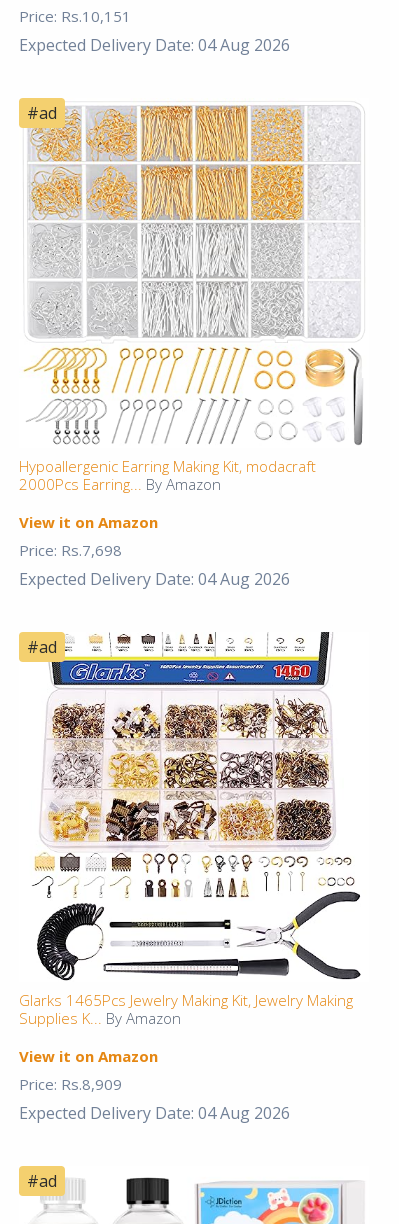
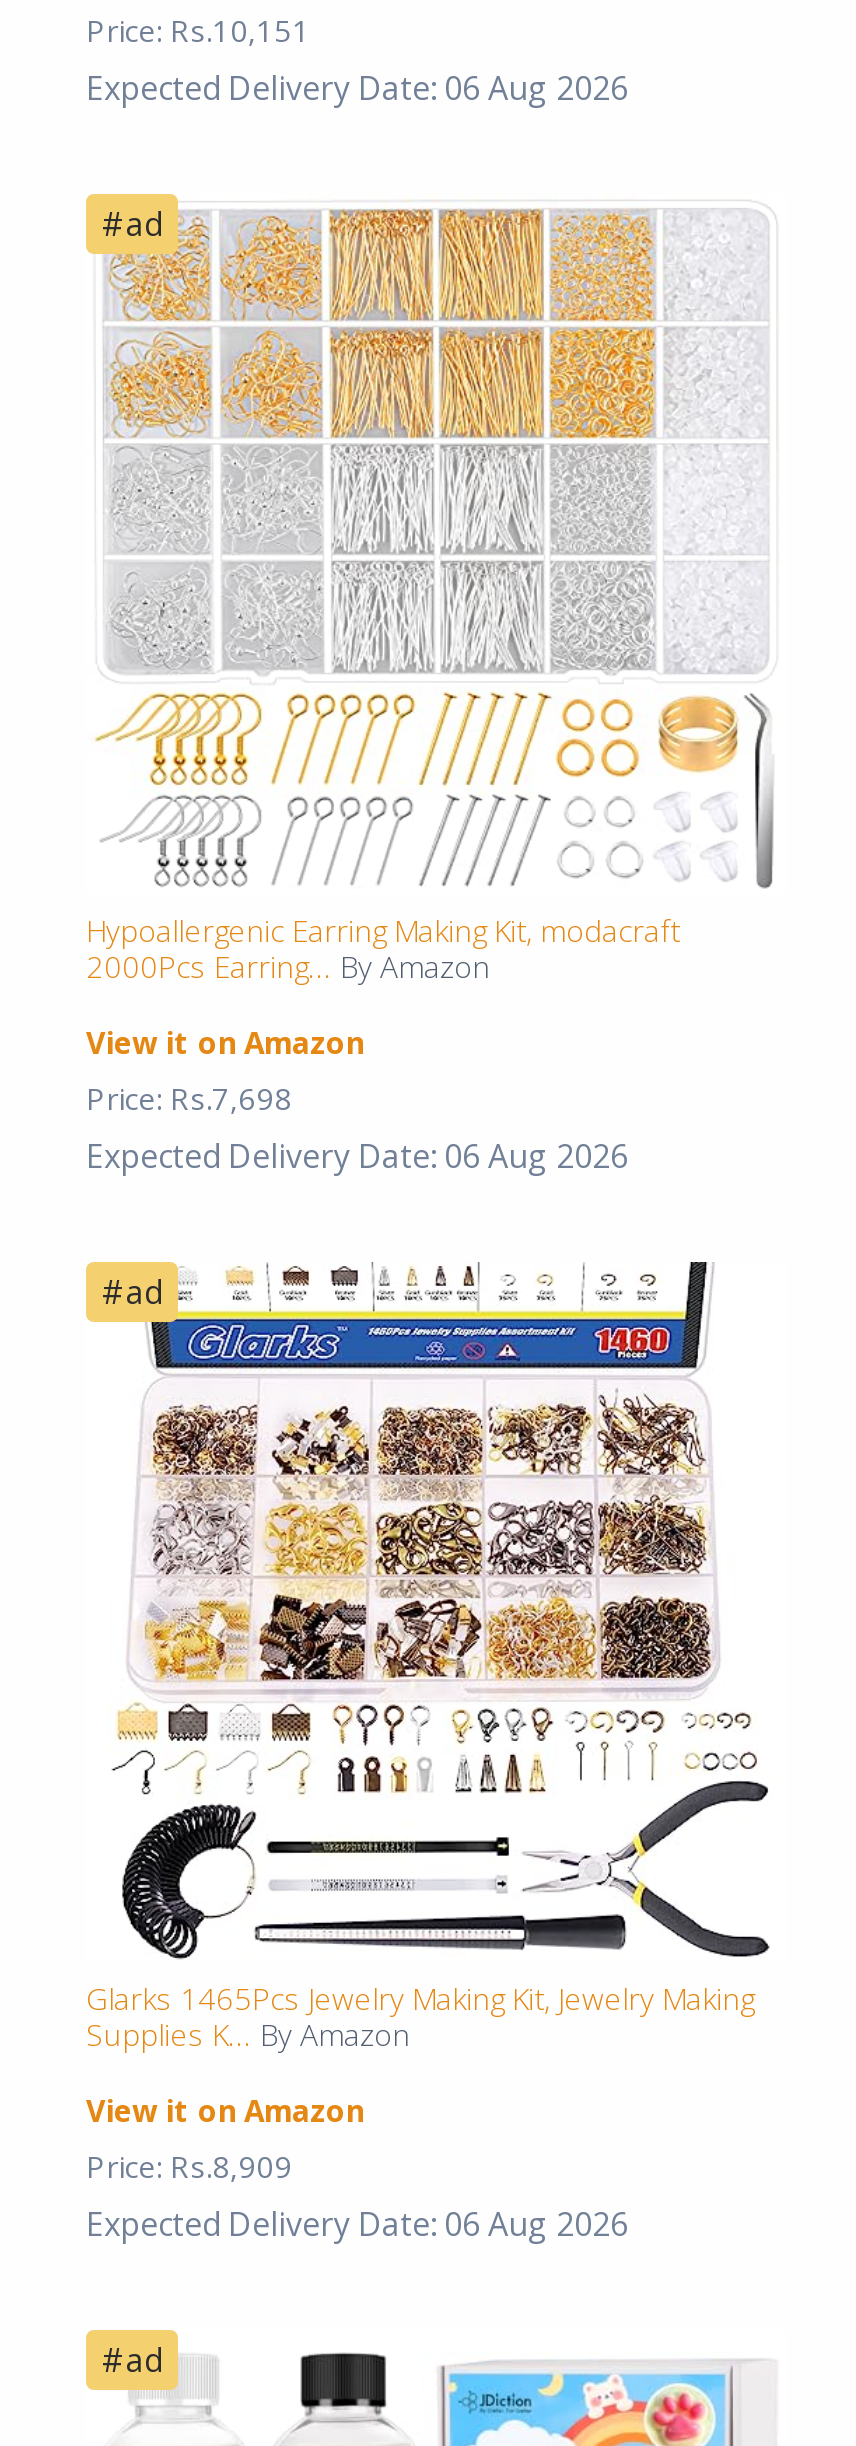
[19,34,290,56] Expected Delivery Date: 04 Aug 2026 -> [86,65,628,109] Expected Delivery Date: 06 Aug 2026
[19,568,290,590] Expected Delivery Date: 04 Aug 2026 -> [86,1134,628,1178] Expected Delivery Date: 06 Aug 2026
[19,1102,290,1124] Expected Delivery Date: 04 Aug 2026 -> [86,2203,628,2247] Expected Delivery Date: 06 Aug 2026

